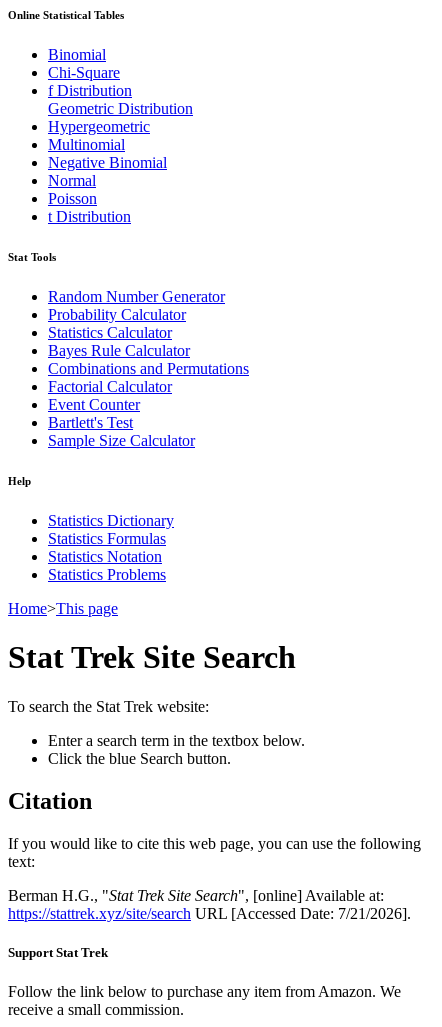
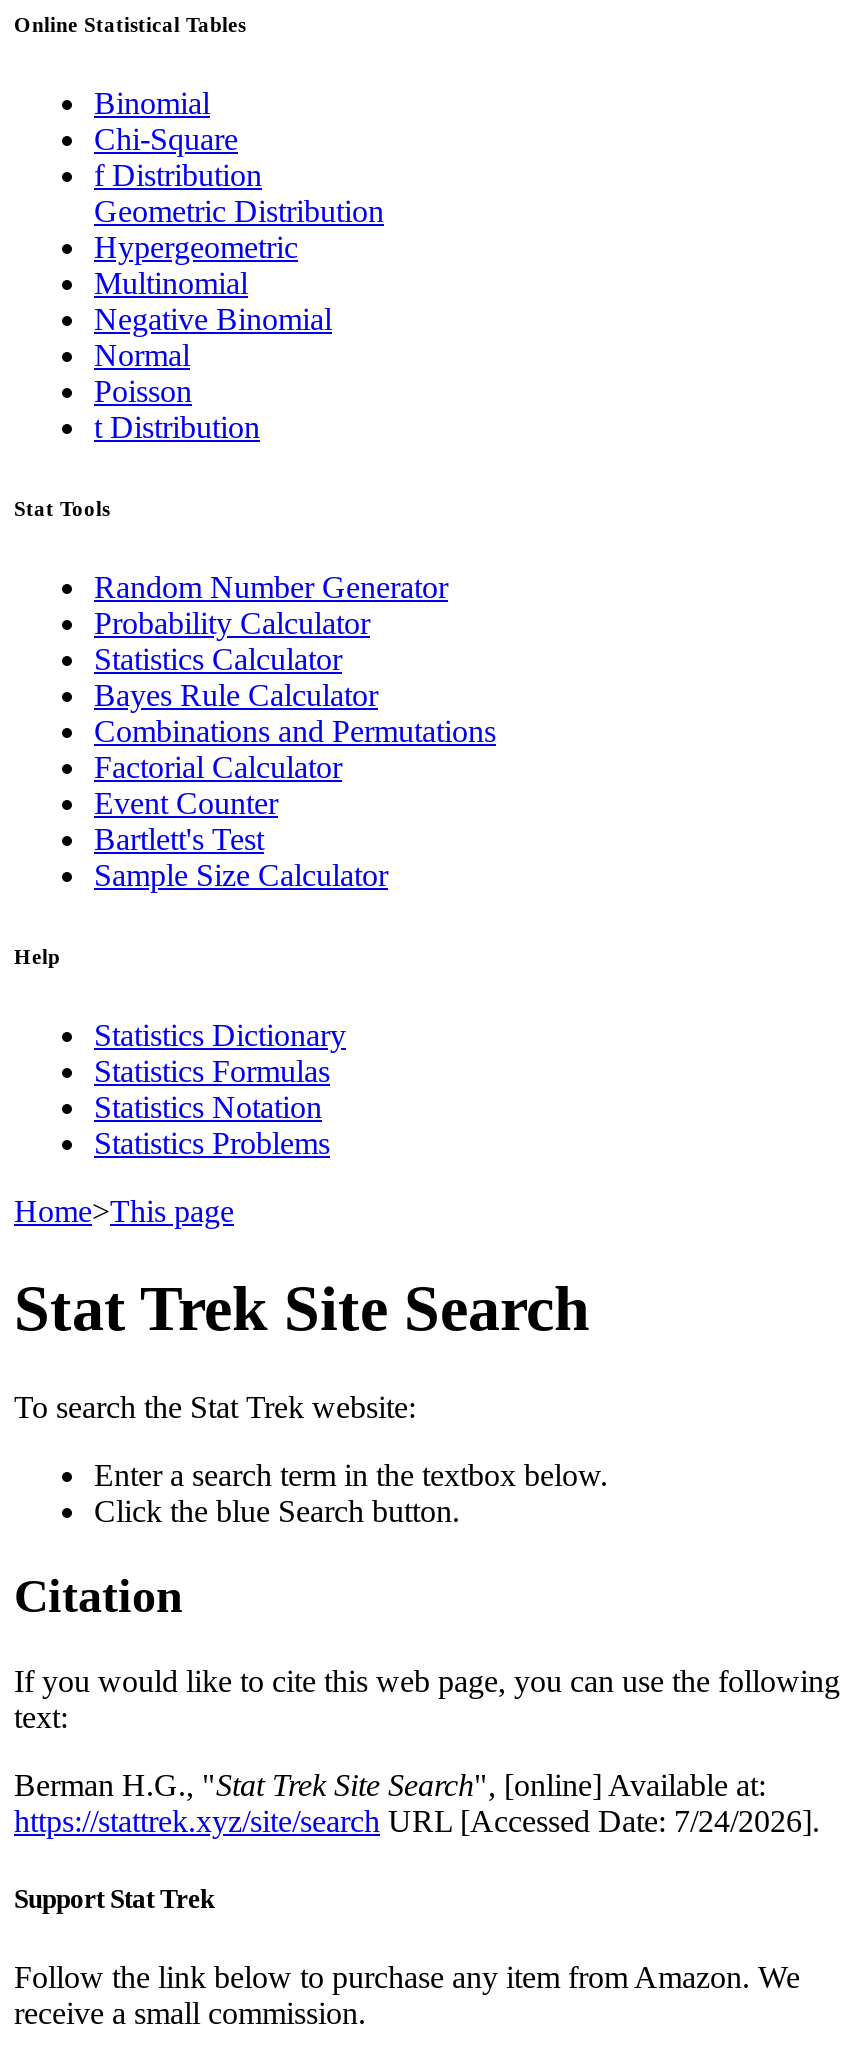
[8,904,411,921] https://stattrek.xyz/site/search URL [Accessed Date: 7/21/2026]. -> [14,1803,820,1837] https://stattrek.xyz/site/search URL [Accessed Date: 7/24/2026].

